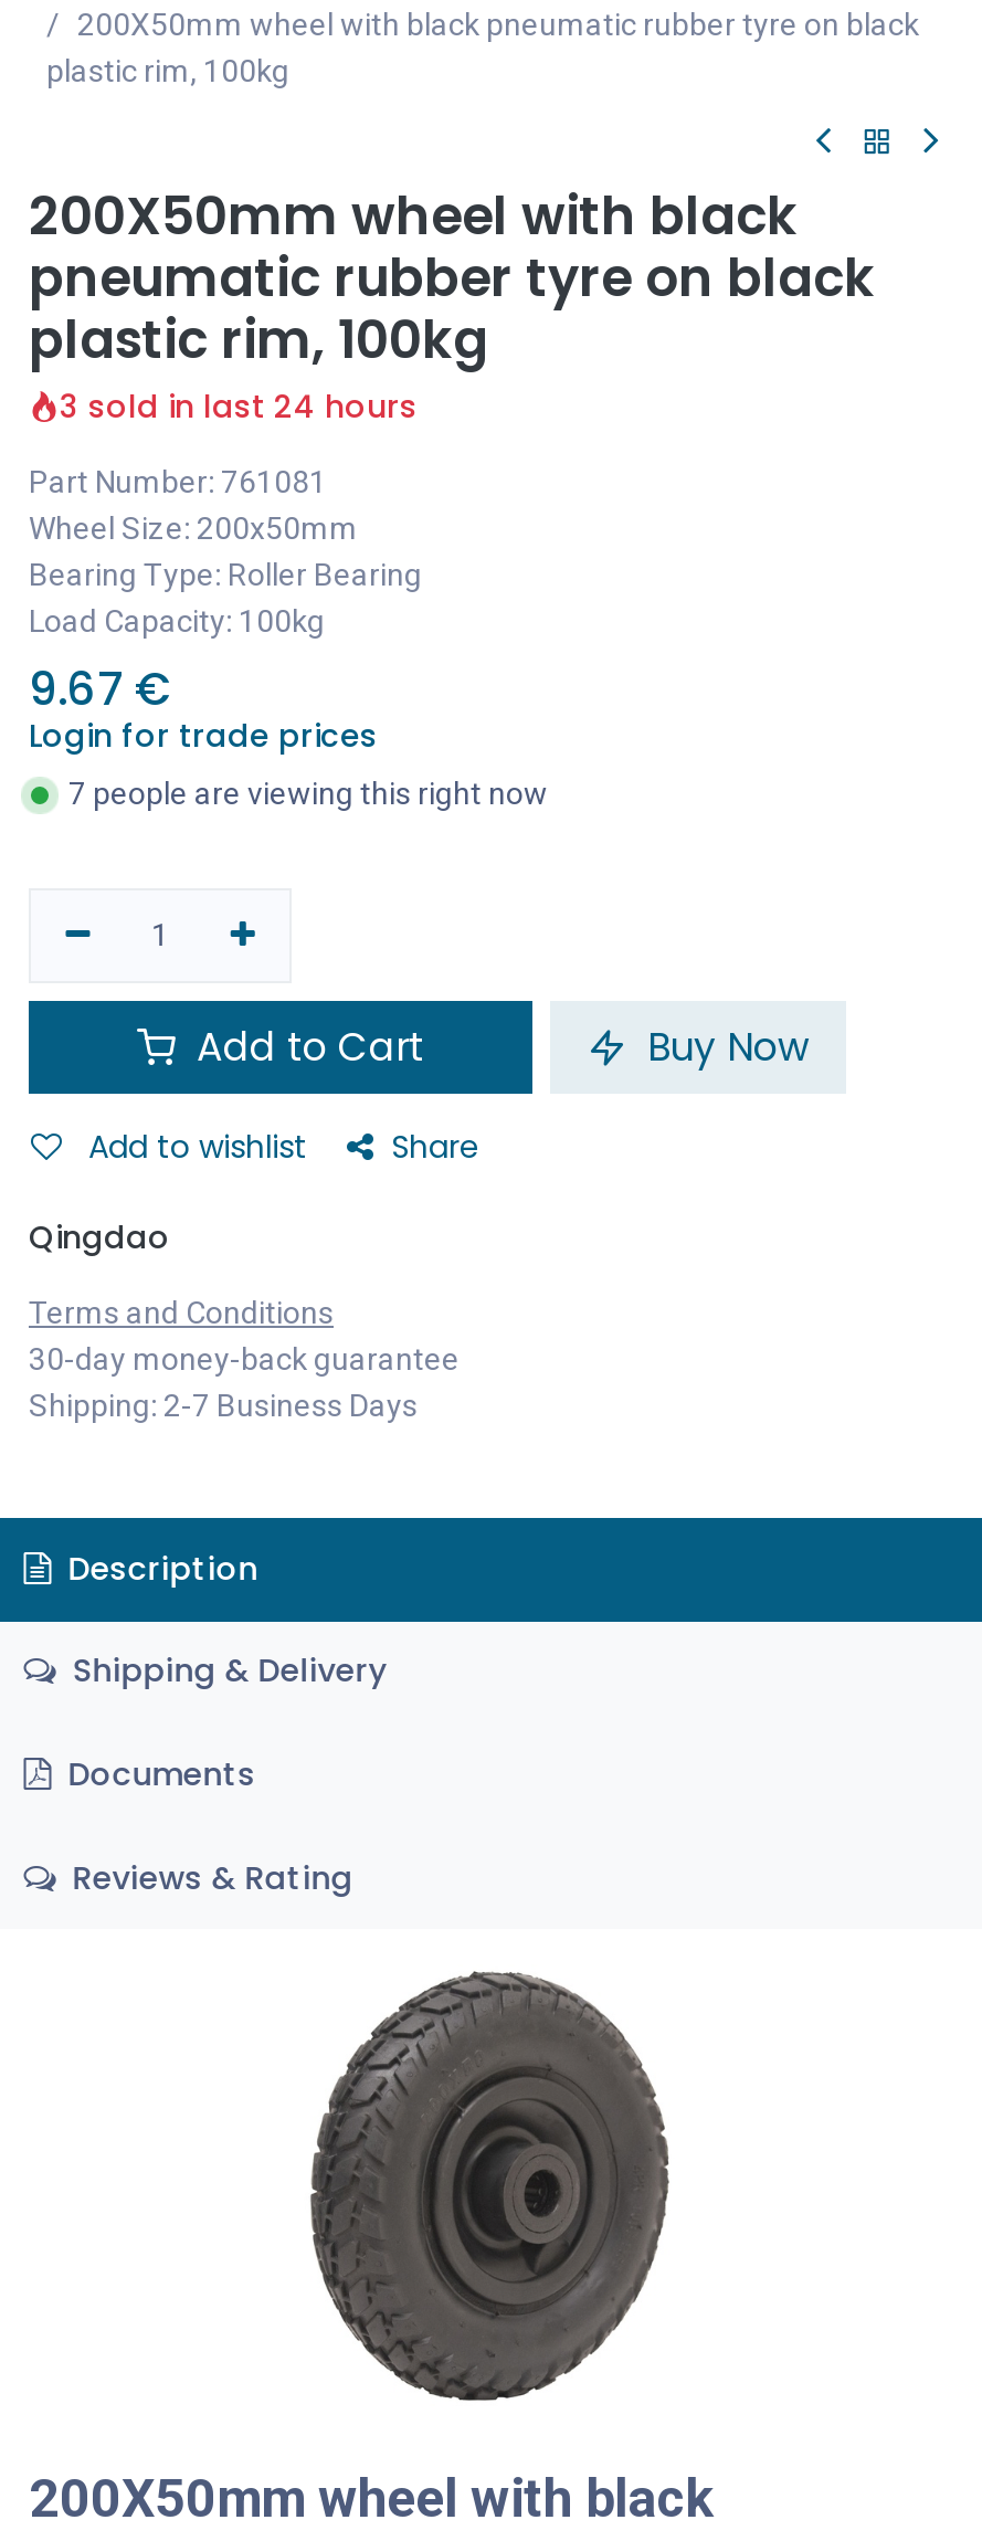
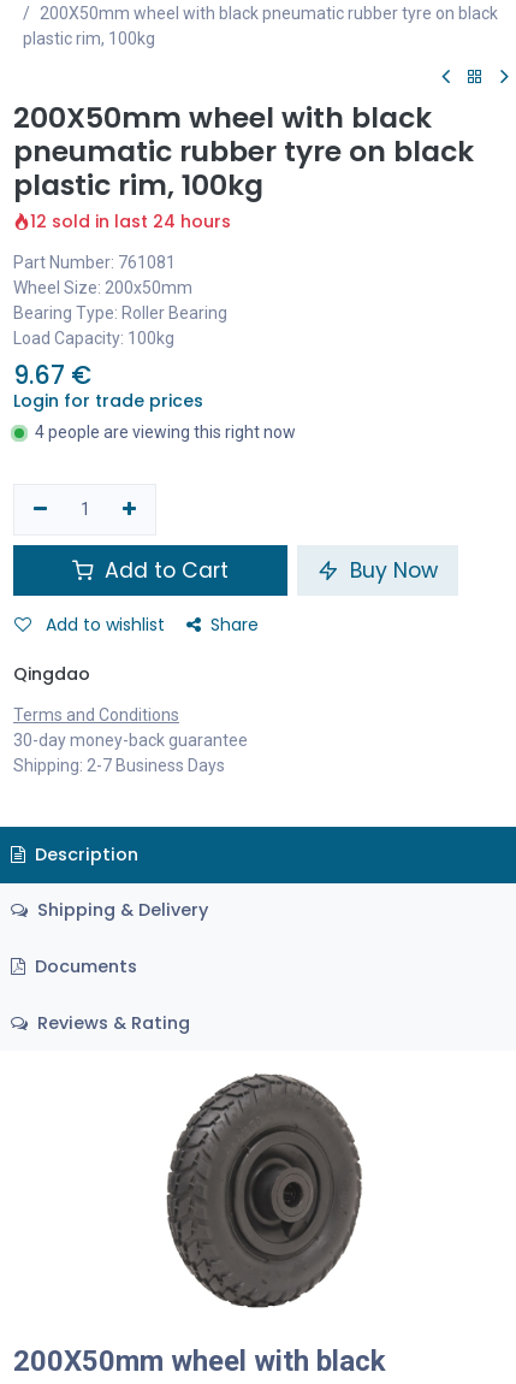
[60,384,418,429] 3 sold in last 24 hours -> [30,209,231,233] 12 sold in last 24 hours
[68,776,548,811] 7 people are viewing this right now -> [35,422,296,442] 4 people are viewing this right now

